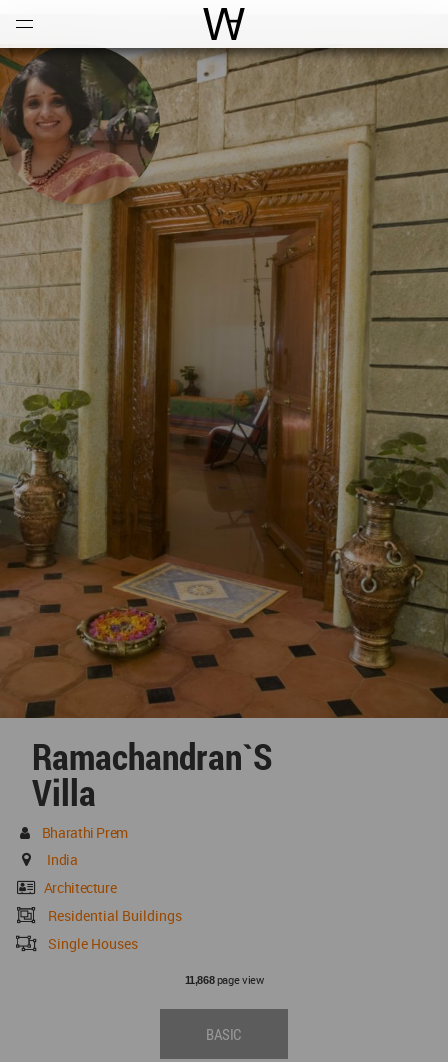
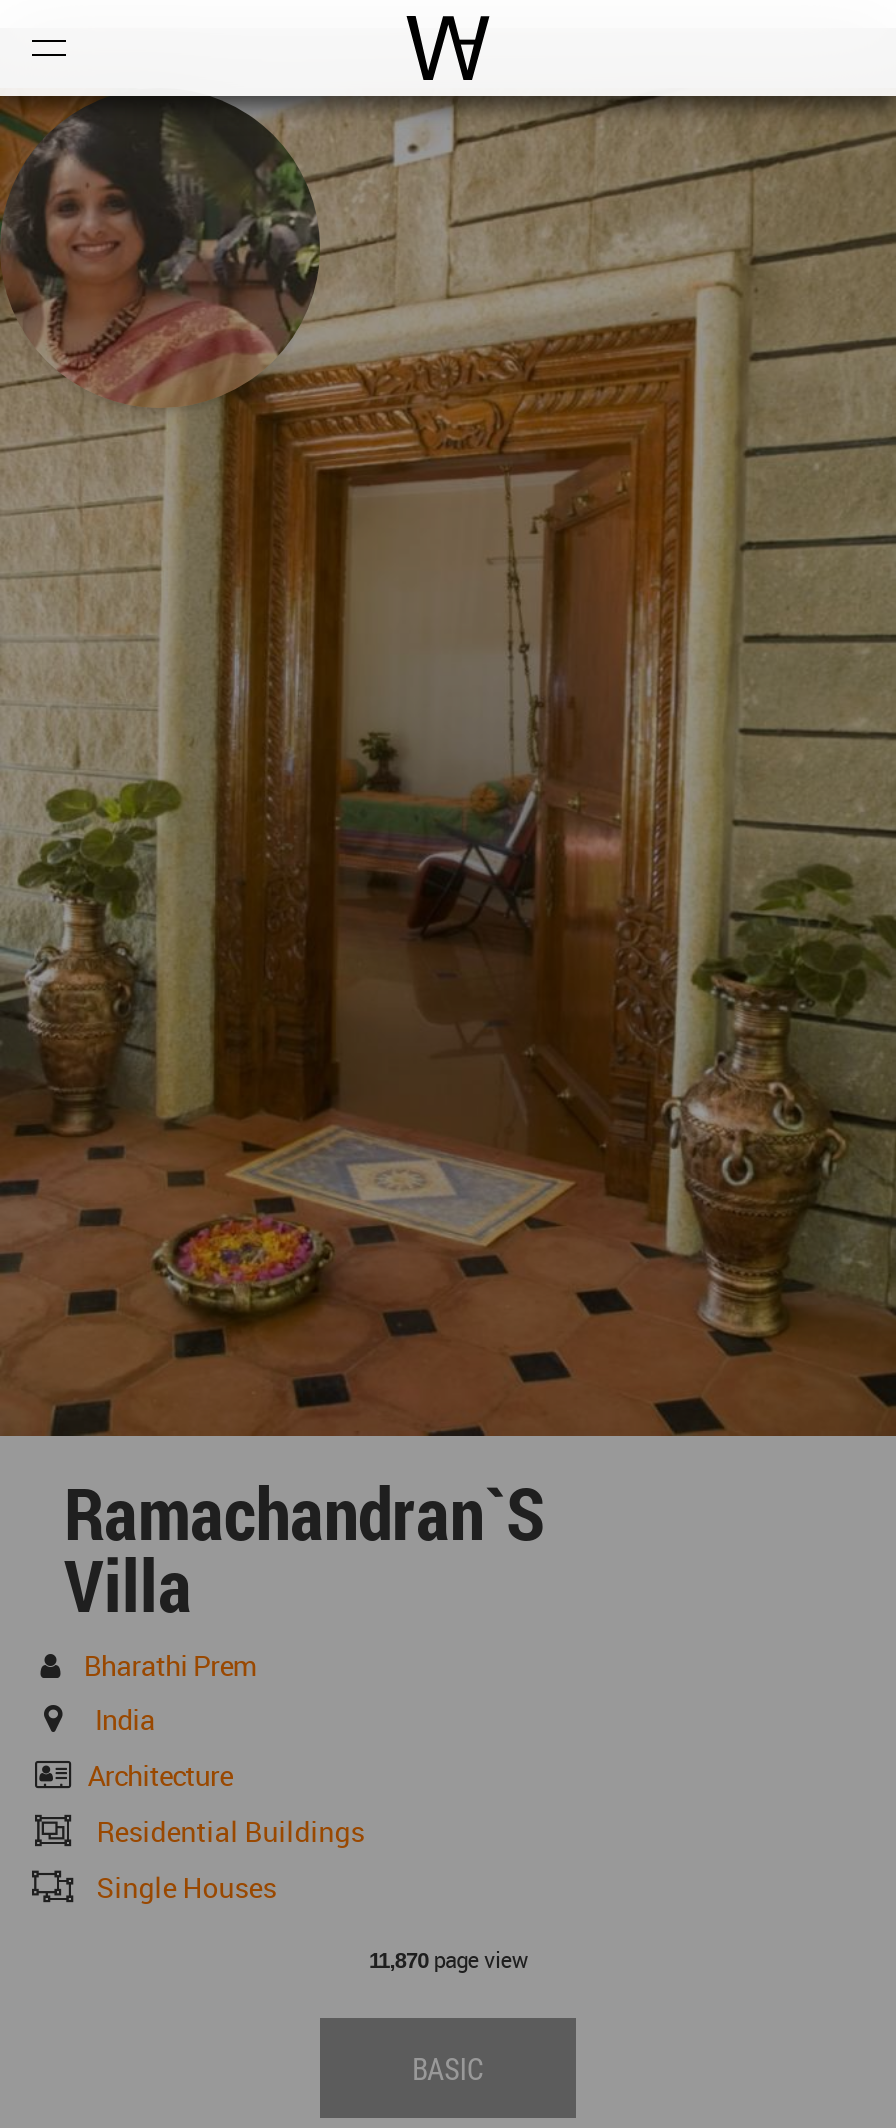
[184,972,263,987] 11,868 page view -> [369,1945,527,1975] 11,870 page view

